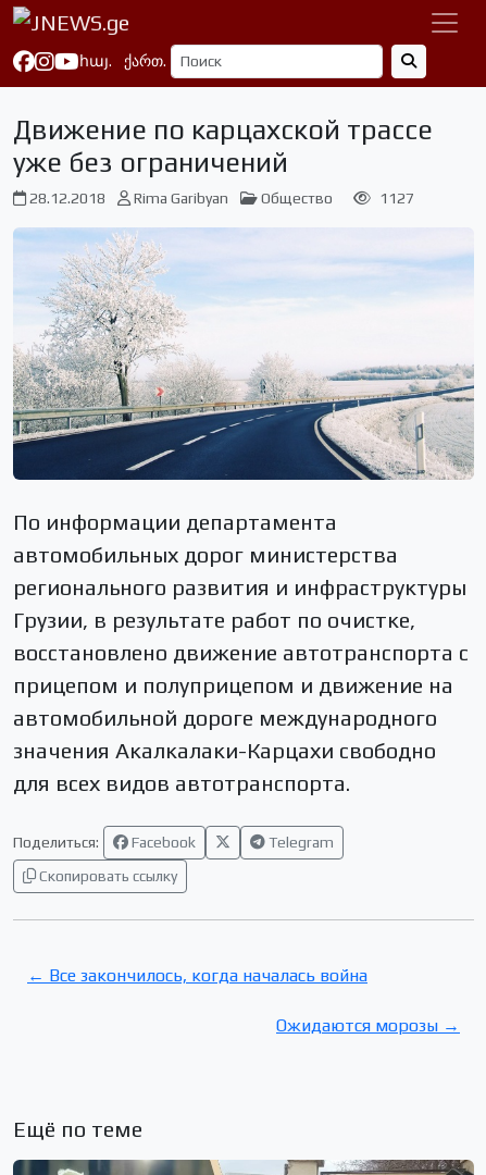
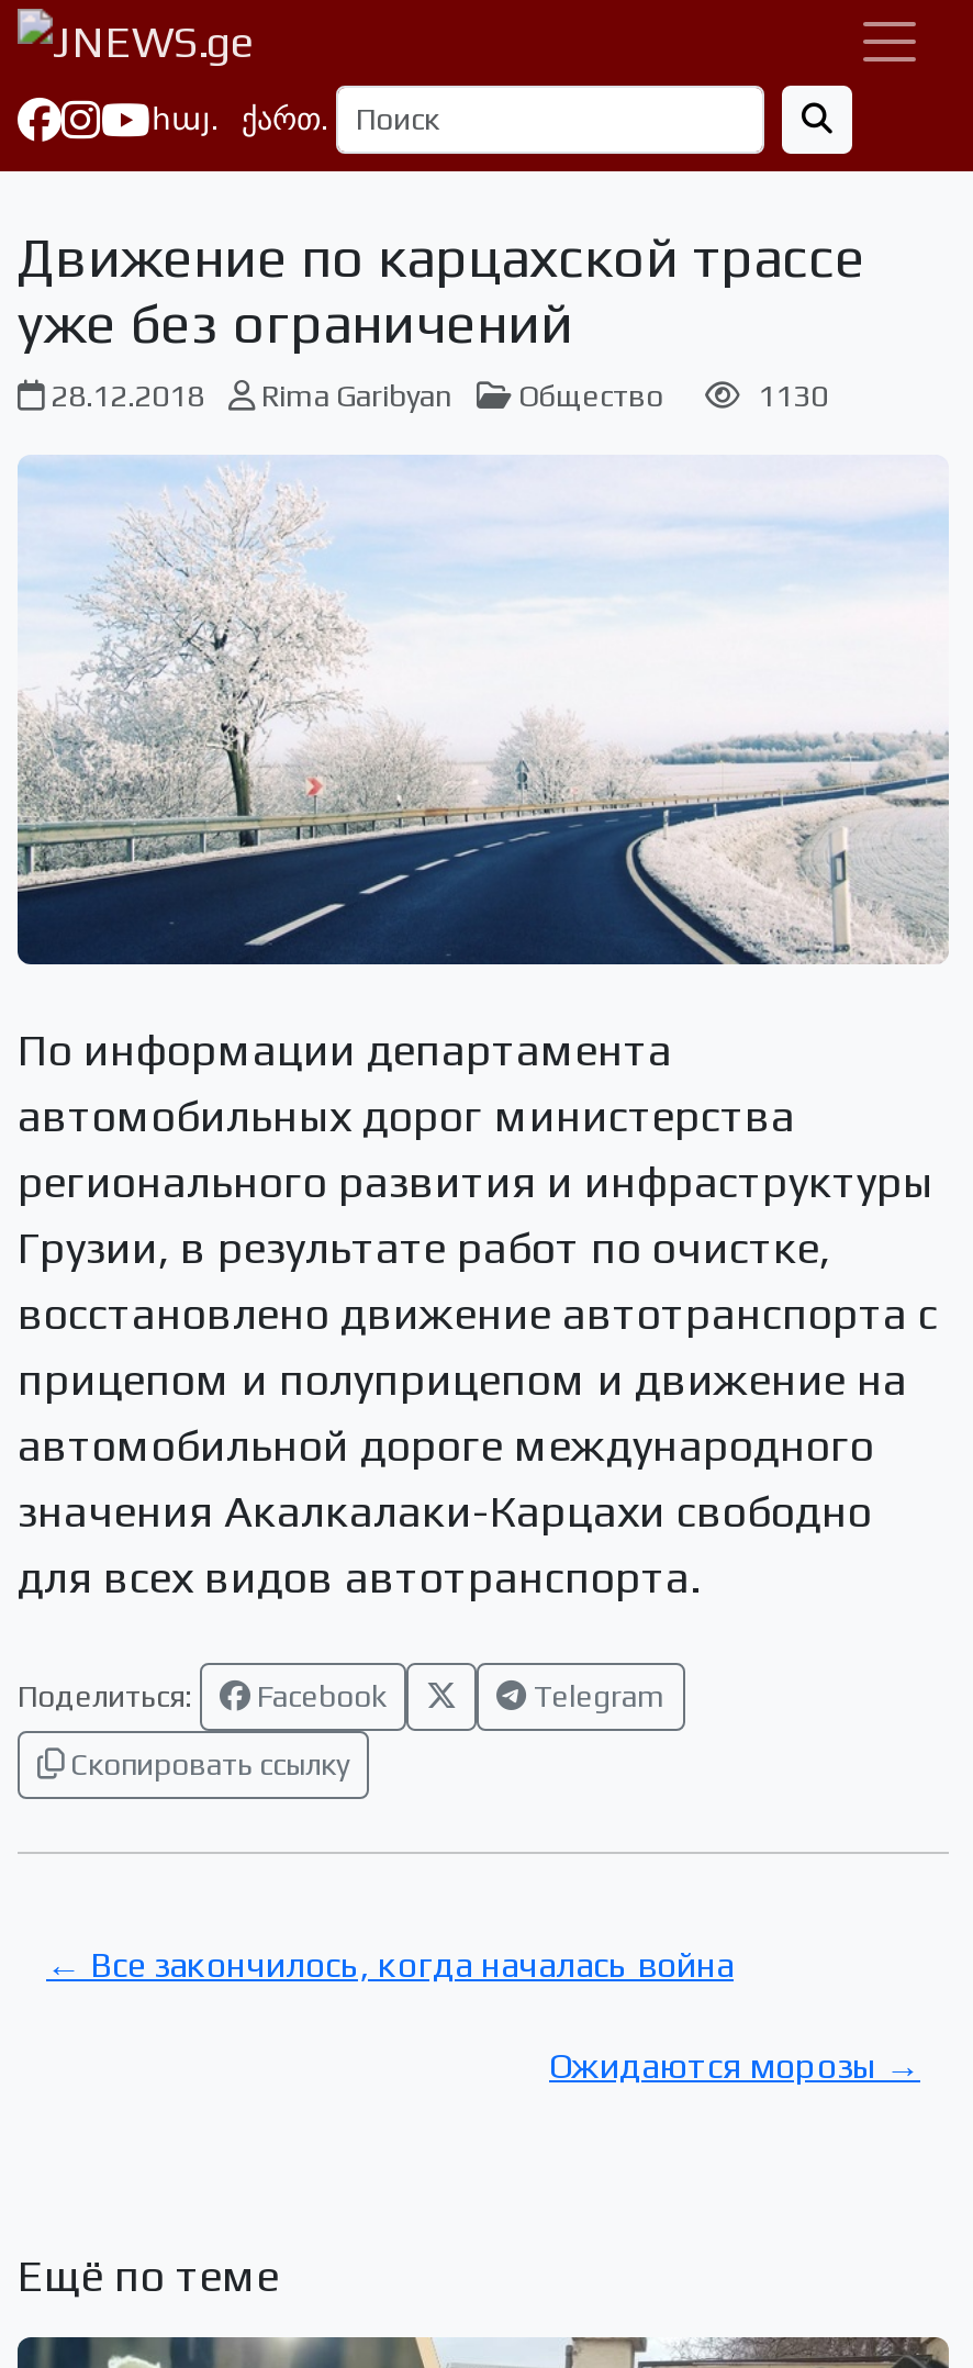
[379,189,414,207] 1127 -> [758,378,828,413] 1130

